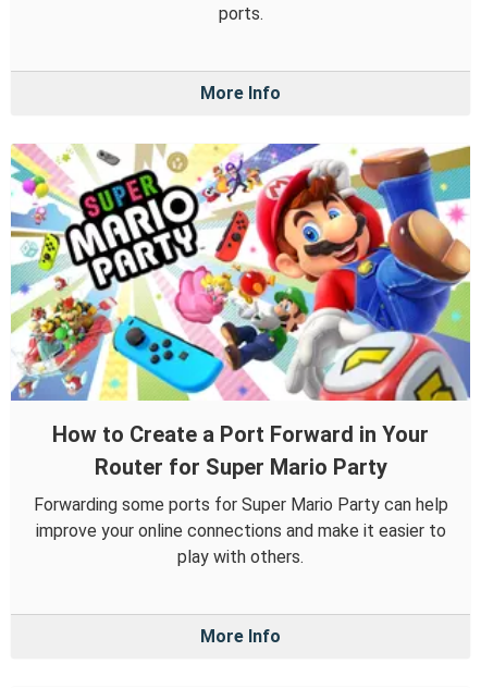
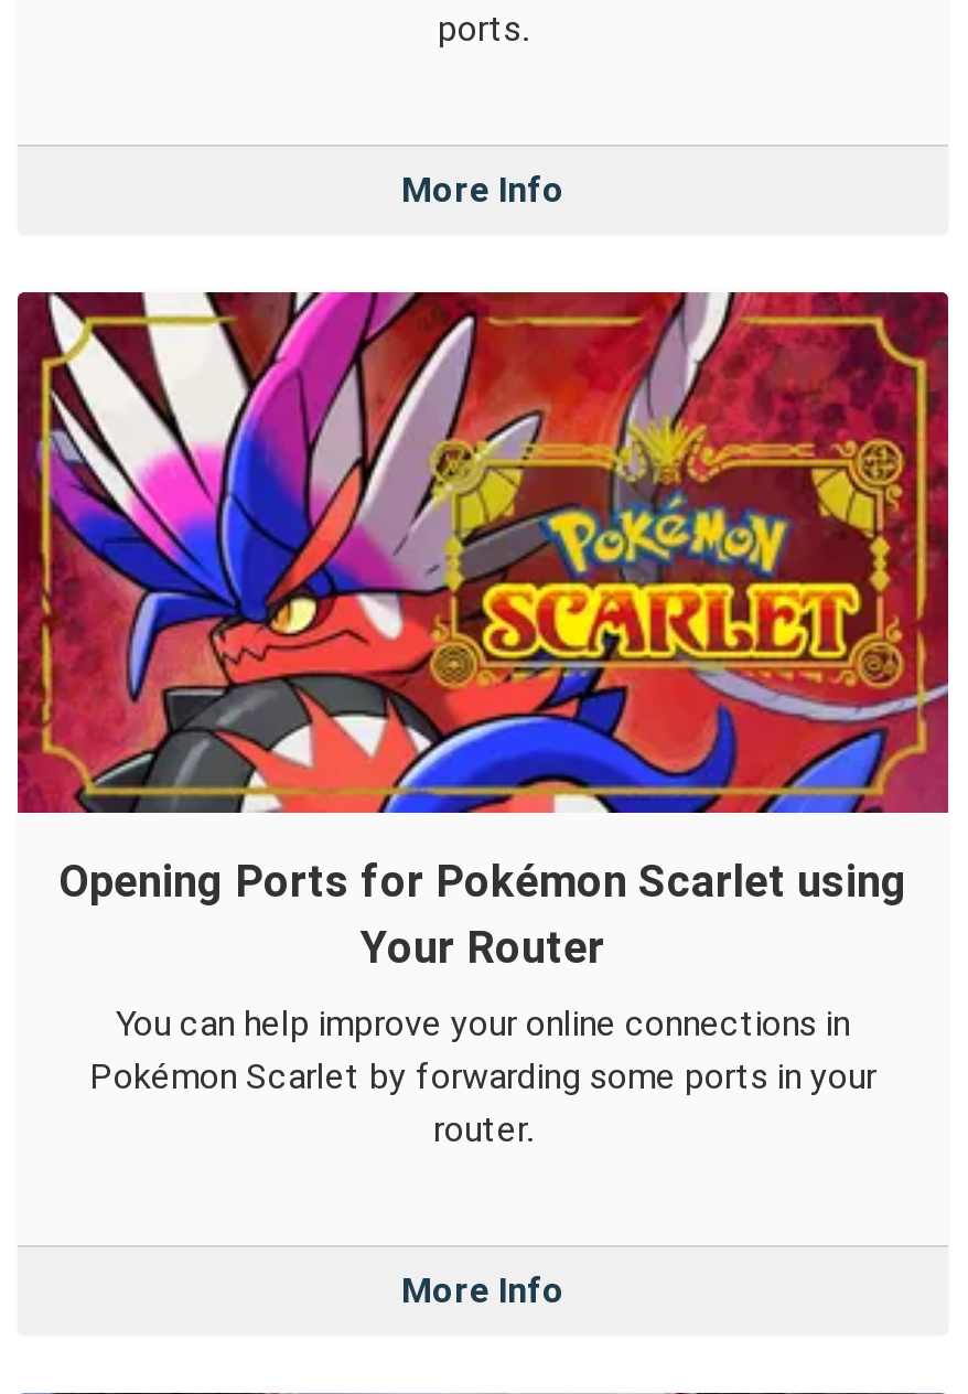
[10,143,471,481] [image] | How to Create a Port Forward in Your | Router for Super Mario Party -> [15,289,950,974] [image] | Opening Ports for Pokémon Scarlet using | Your Router
[33,495,448,568] Forwarding some ports for Super Mario Party can help | improve your online connections and make it easier to | play with others. -> [89,1002,876,1150] You can help improve your online connections in | Pokémon Scarlet by forwarding some ports in your | router.

